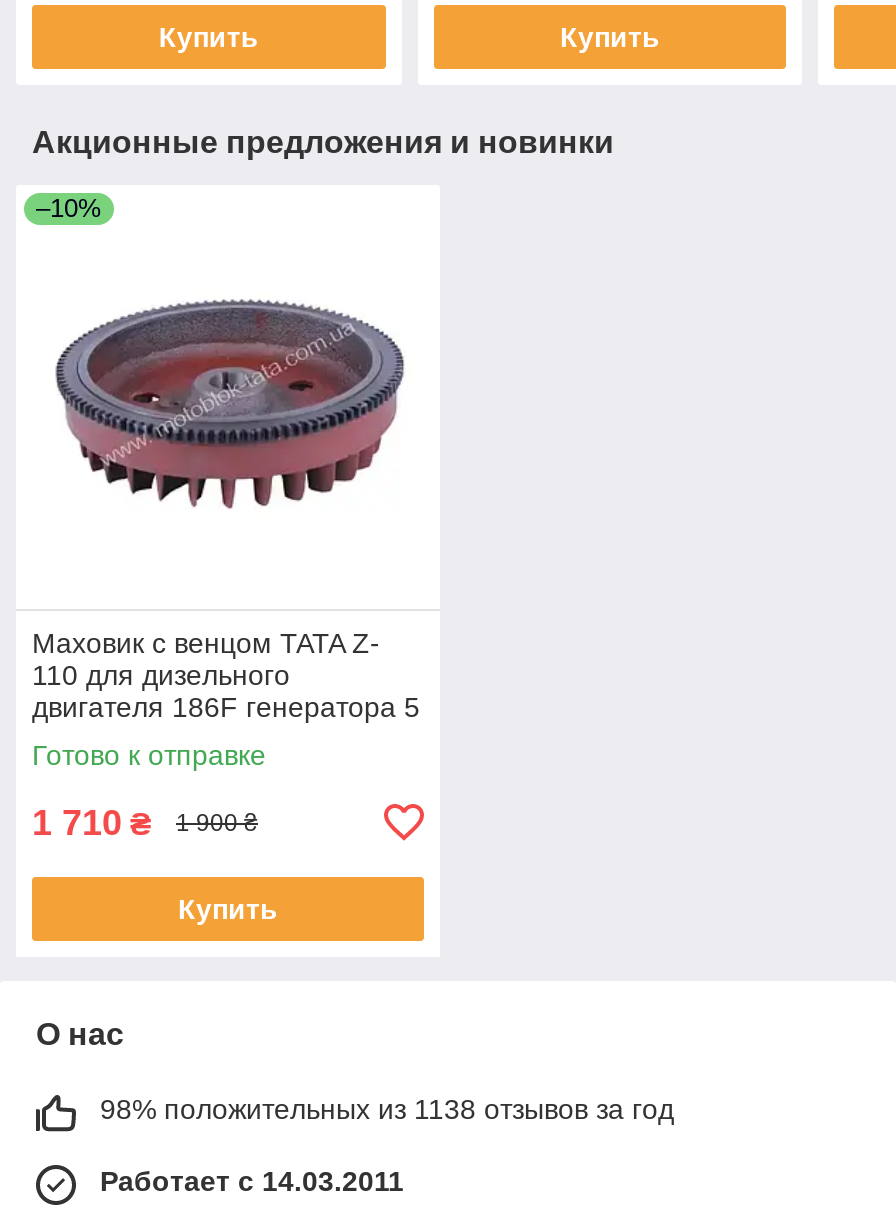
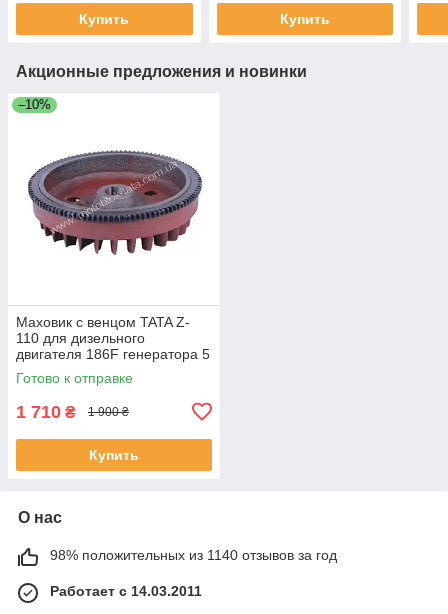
[100,1093,674,1125] 98% положительных из 1138 отзывов за год -> [50,547,337,563] 98% положительных из 1140 отзывов за год

